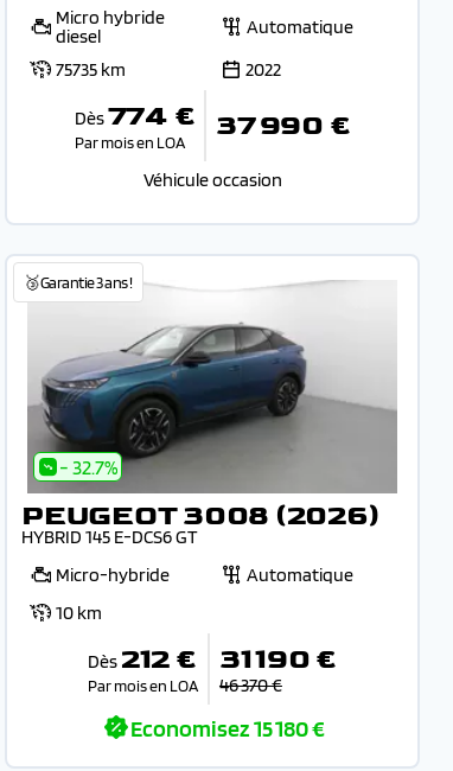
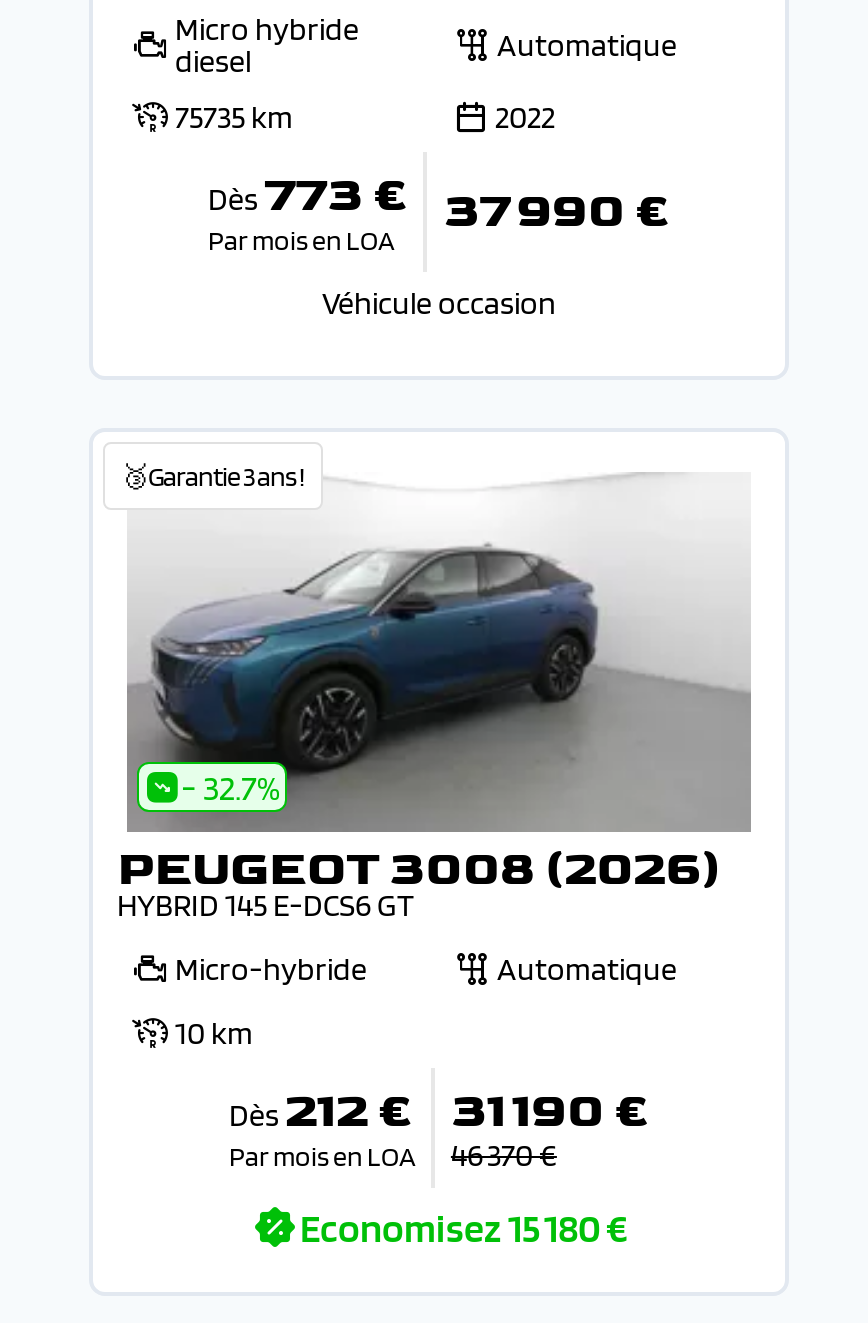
[74,98,350,151] Dès774 € Par mois en LOA 37 990 € -> [208,165,670,255] Dès773 € Par mois en LOA 37 990 €

